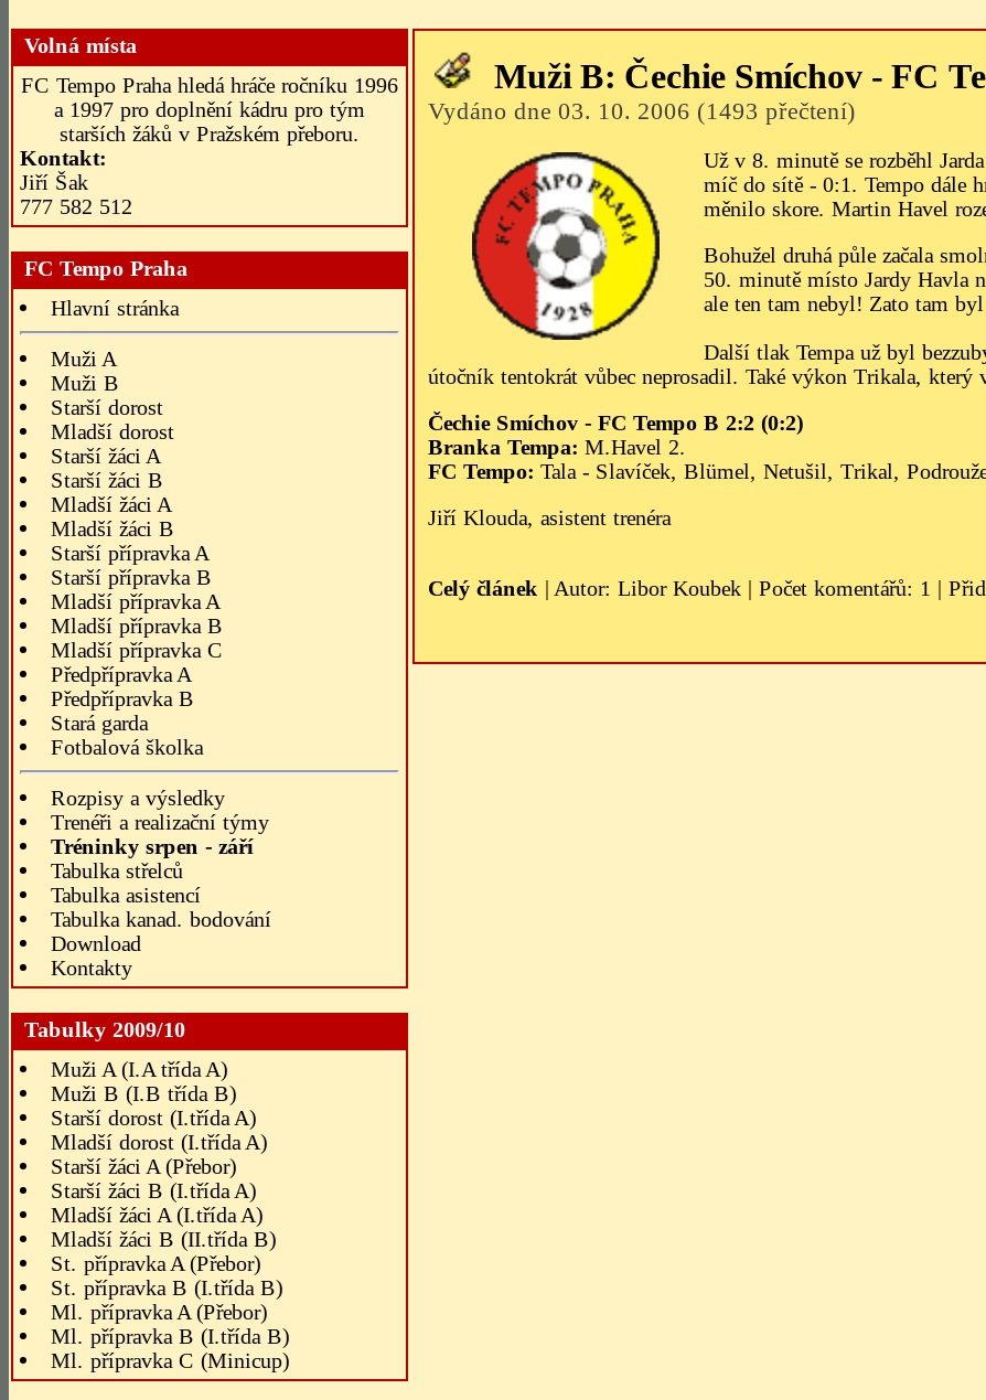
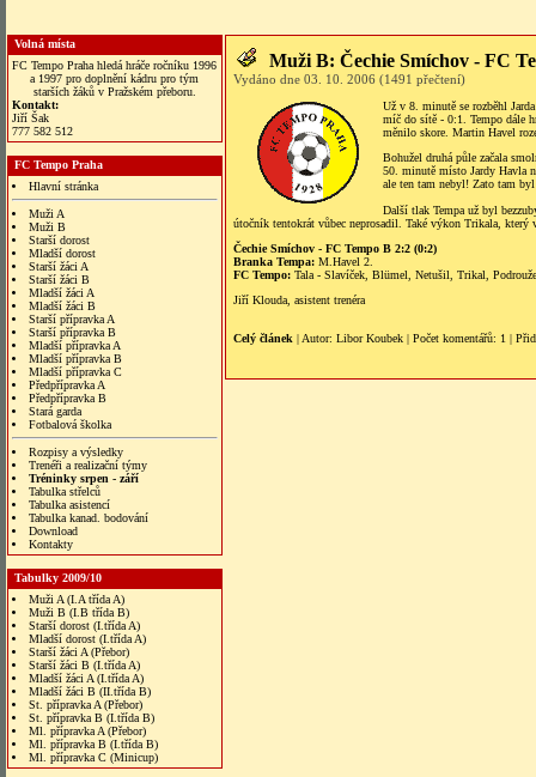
[428,97,856,124] Vydáno dne 03. 10. 2006 (1493 přečtení) -> [233,72,465,86] Vydáno dne 03. 10. 2006 (1491 přečtení)

